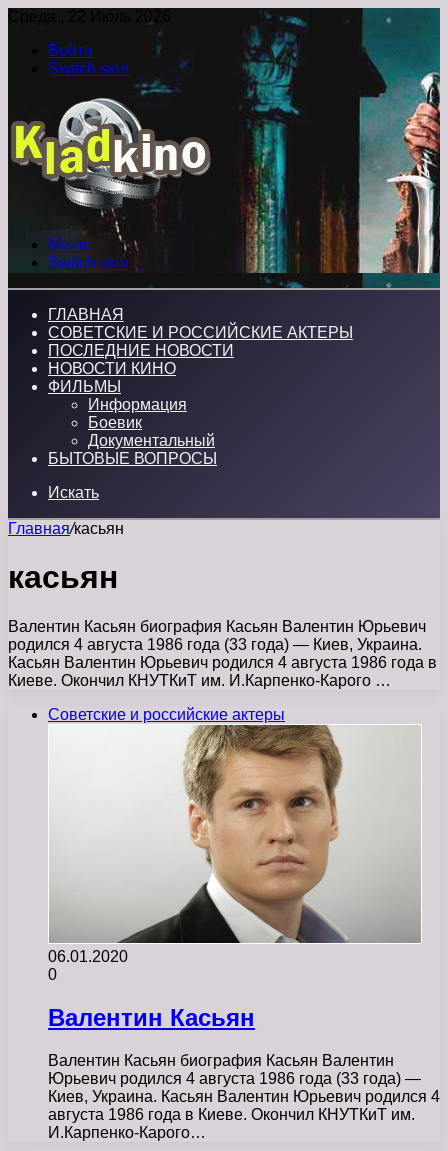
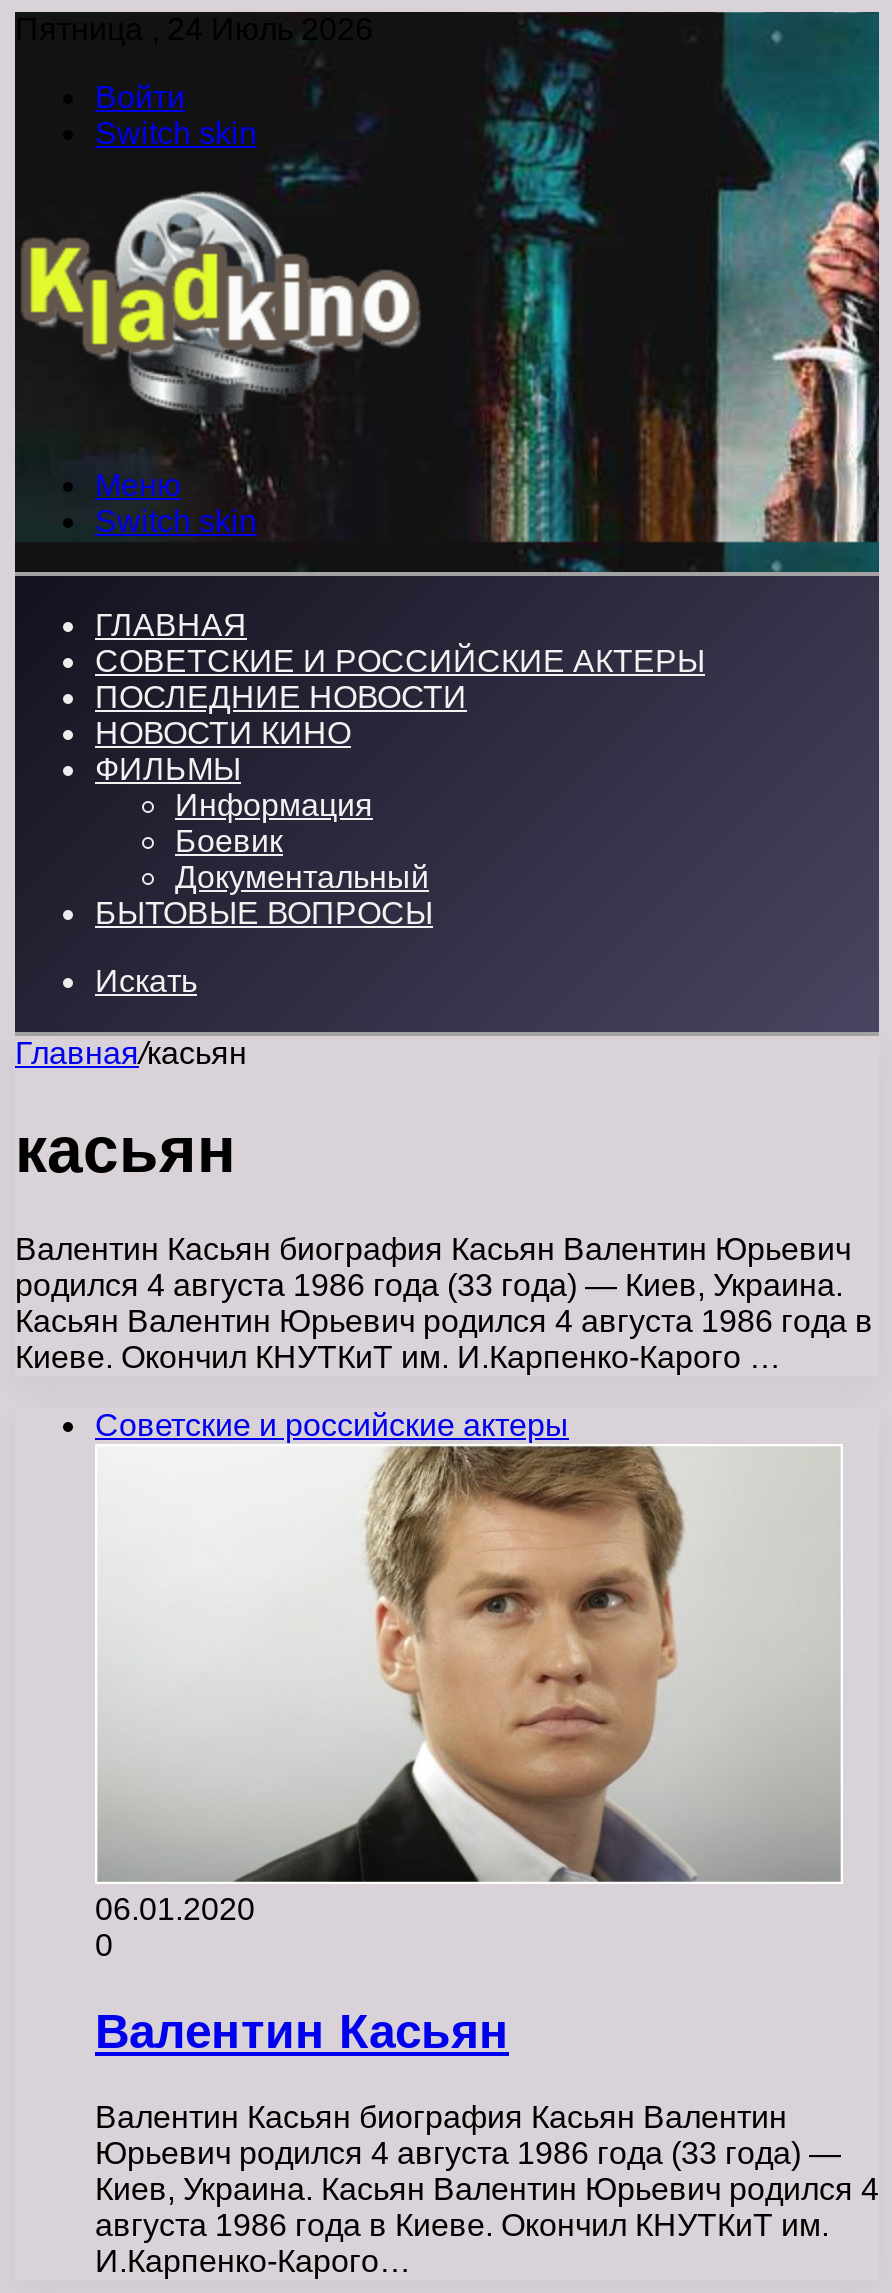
[8,8,171,25] Среда , 22 Июль 2026 -> [15,12,373,46] Пятница , 24 Июль 2026

